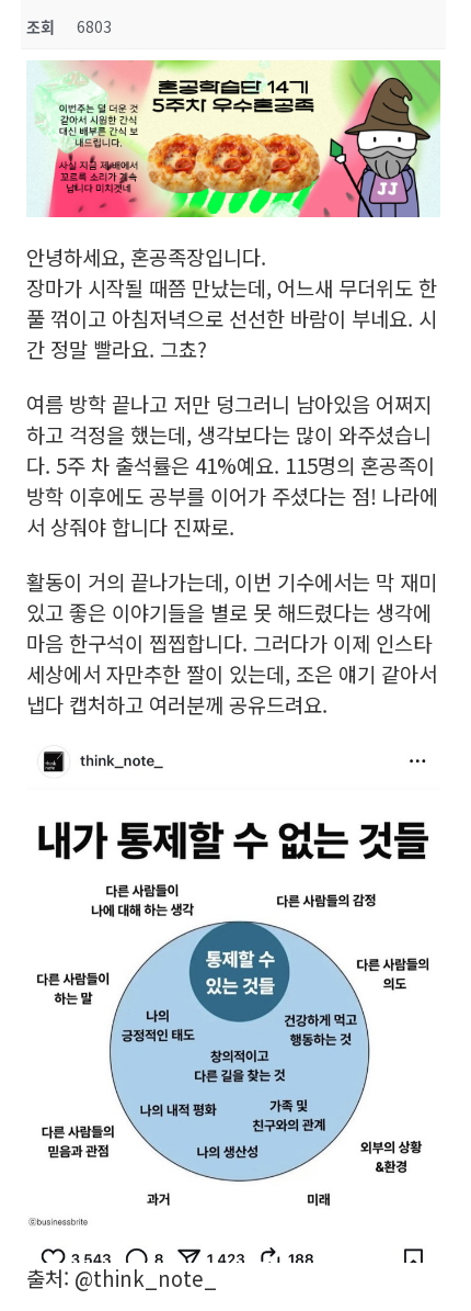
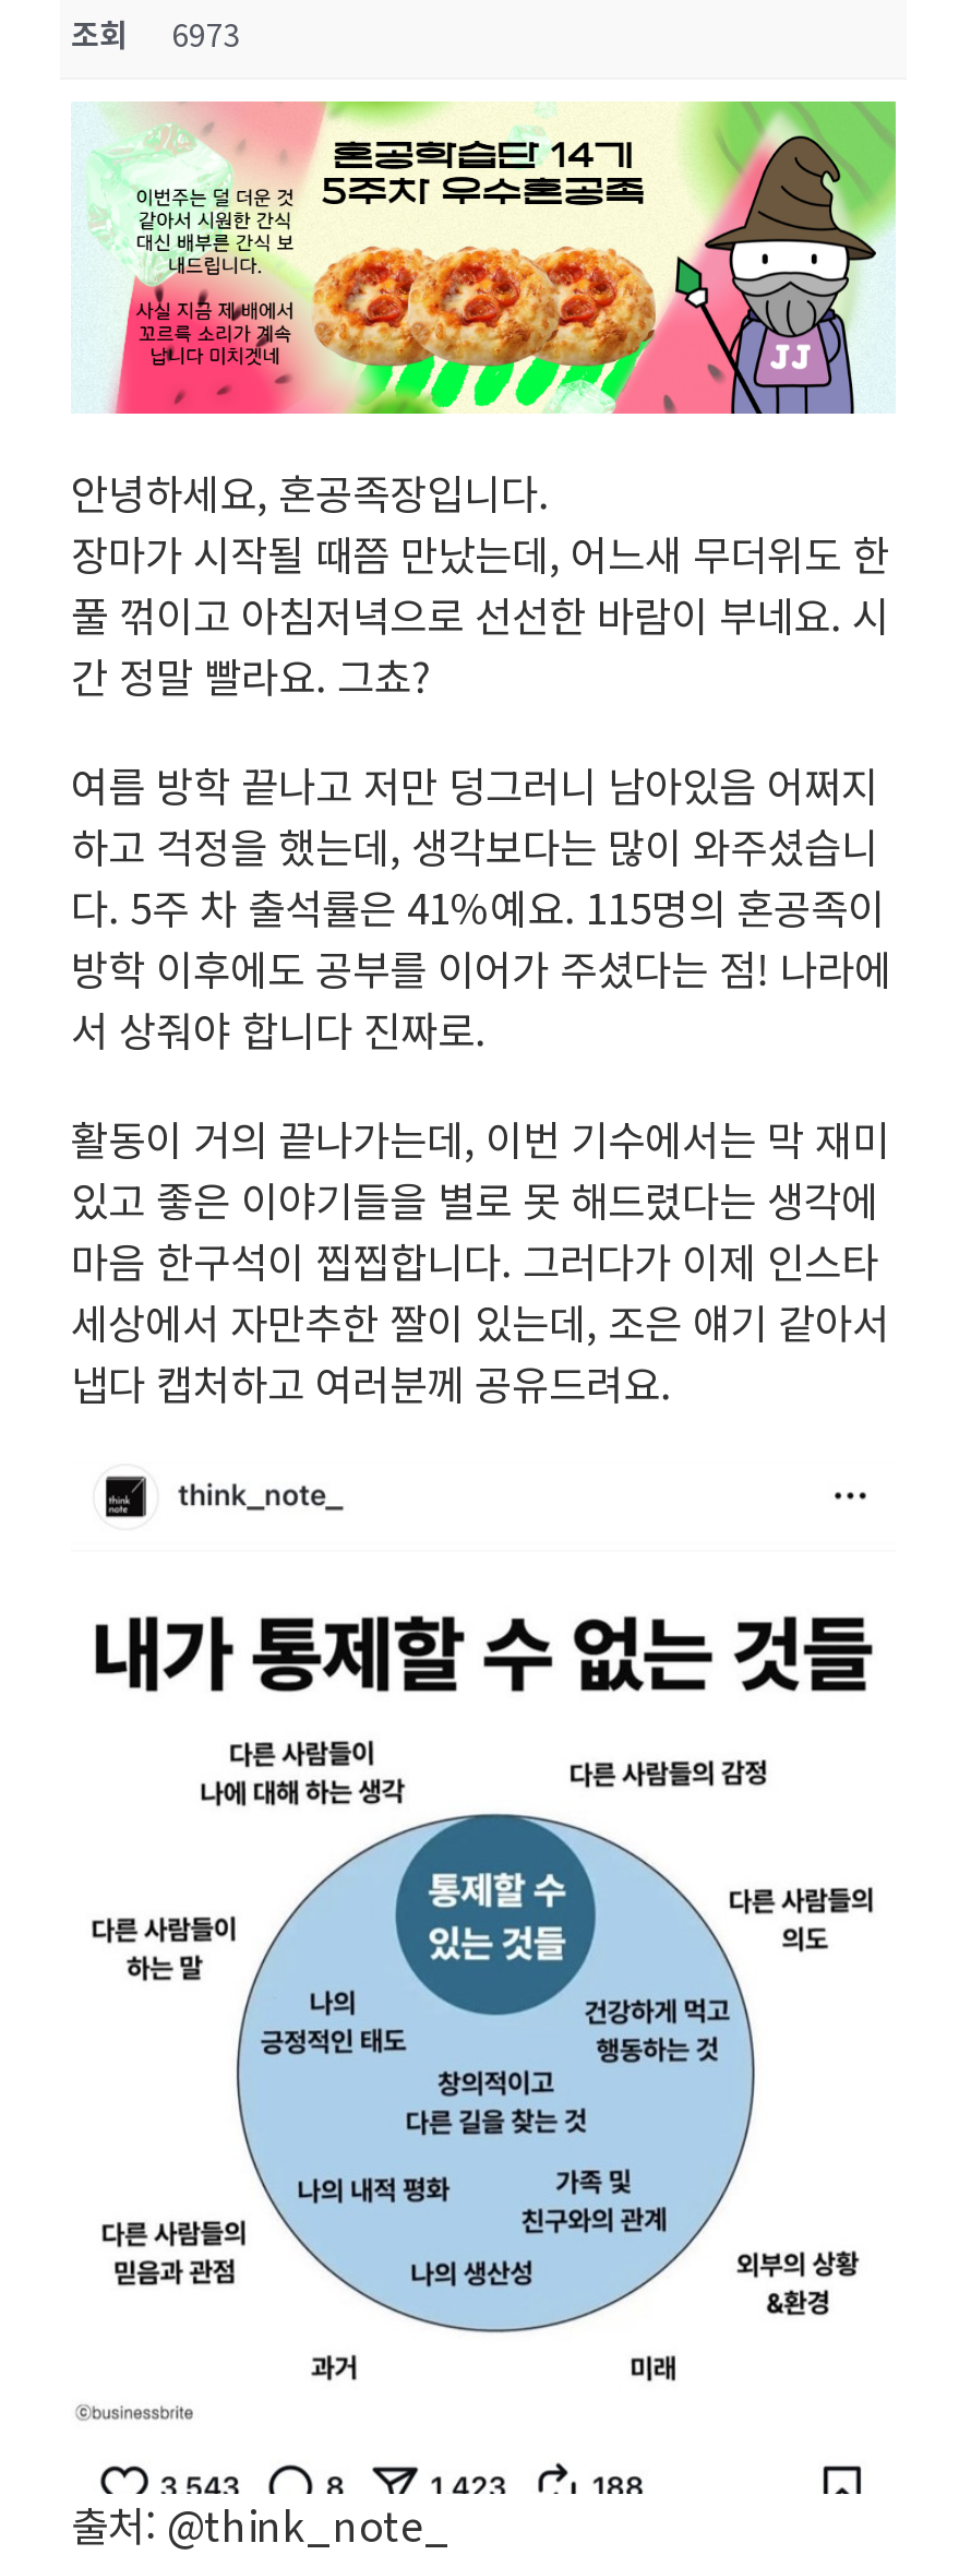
[26,15,112,37] 조회 6803 -> [71,11,241,55] 조회 6973

